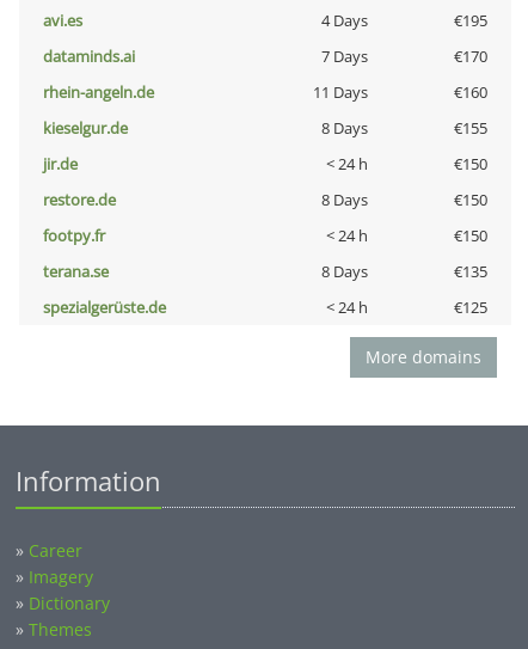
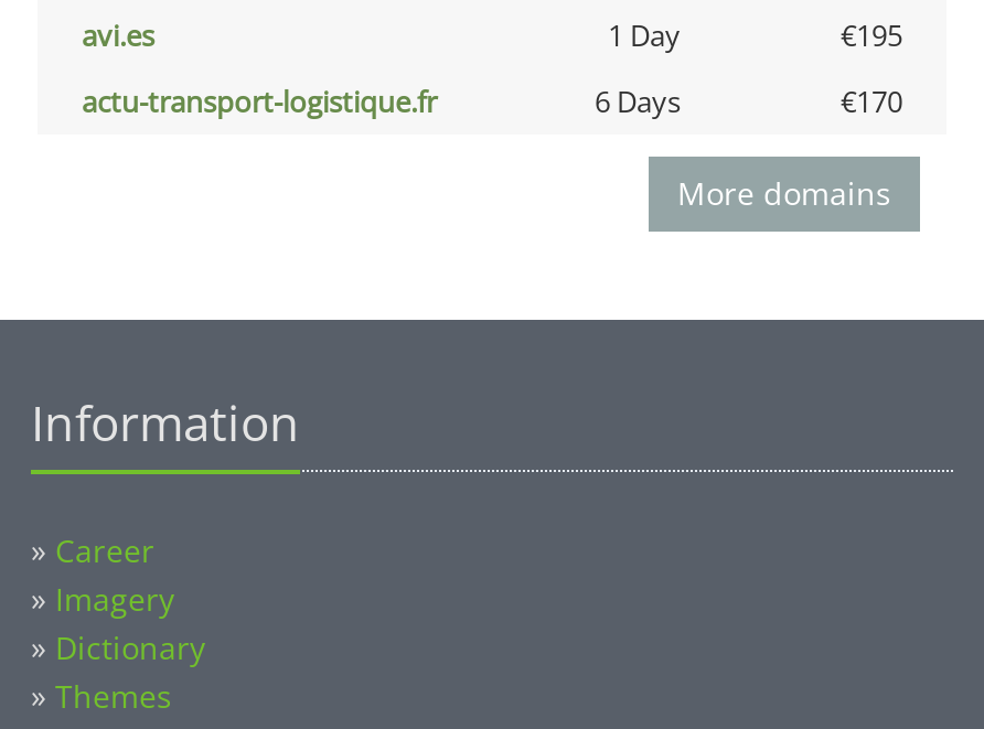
[321,9,367,30] 4 Days -> [608,14,681,54] 1 Day
[43,45,367,66] dataminds.ai | 7 Days -> [82,81,681,120] actu-transport-logistique.fr | 6 Days
[43,81,487,317] rhein-angeln.de | 11 Days | €160 | kieselgur.de | 8 Days | €155 | jir.de | < 24 h | €150 | restore.de | 8 Days | €150 | footpy.fr | < 24 h | €150 | terana.se | 8 Days | €135 | spezialgerüste.de | < 24 h | €125 -> none

